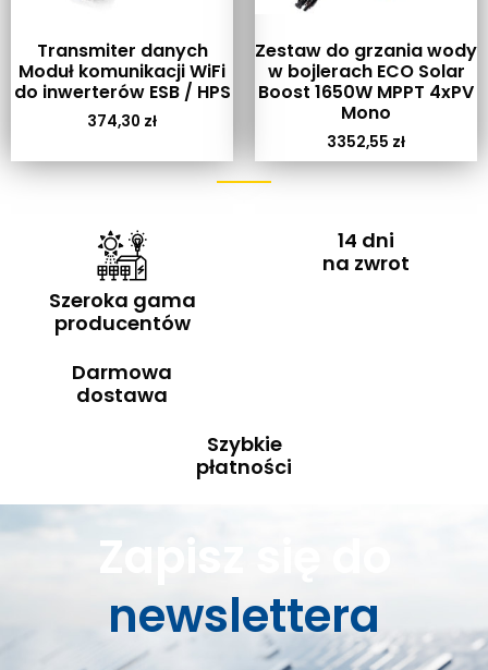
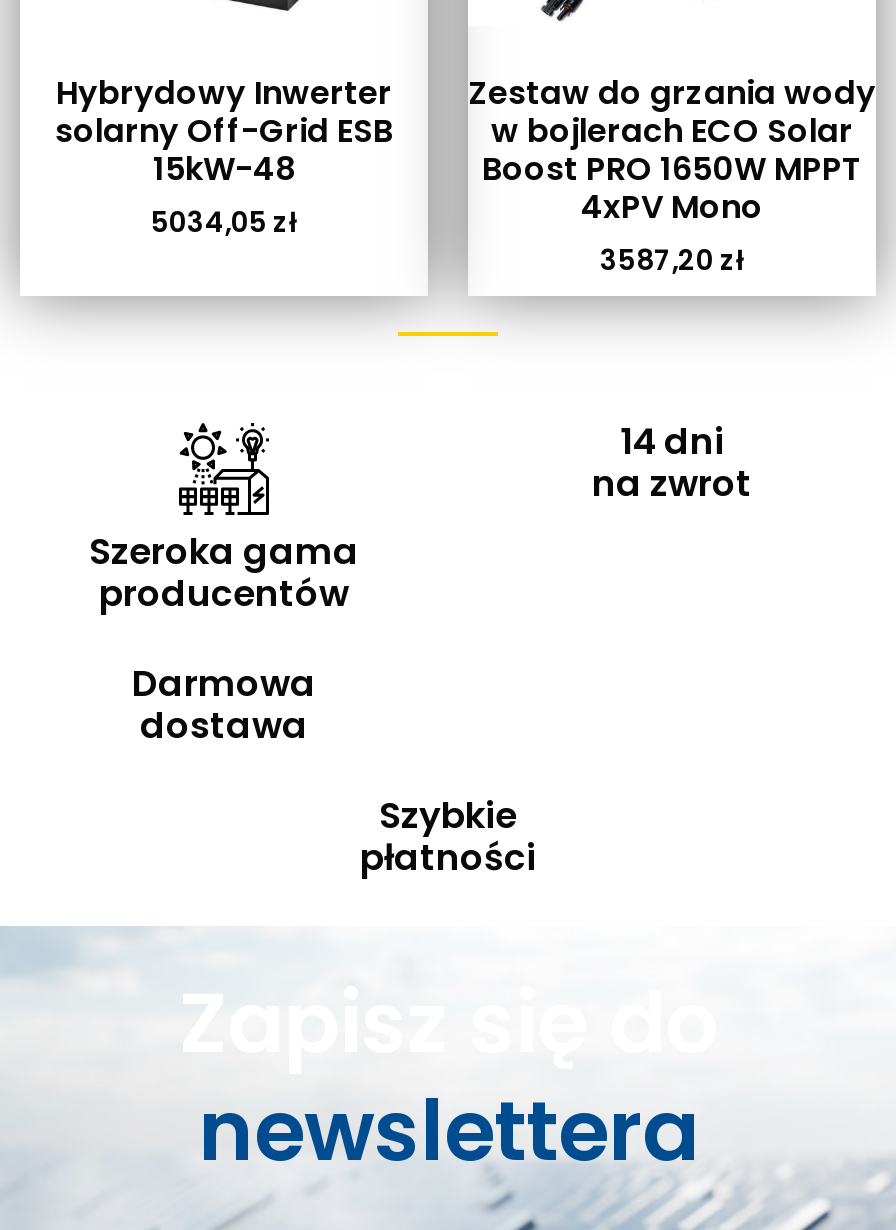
[14,38,230,132] Transmiter danych | Moduł komunikacji WiFi | do inwerterów ESB / HPS | 374,30 zł -> [55,70,393,242] Hybrydowy Inwerter | solarny Off-Grid ESB | 15kW-48 | 5034,05 zł
[258,80,474,153] Boost 1650W MPPT 4xPV | Mono | 3352,55 zł -> [482,146,862,280] Boost PRO 1650W MPPT | 4xPV Mono | 3587,20 zł

